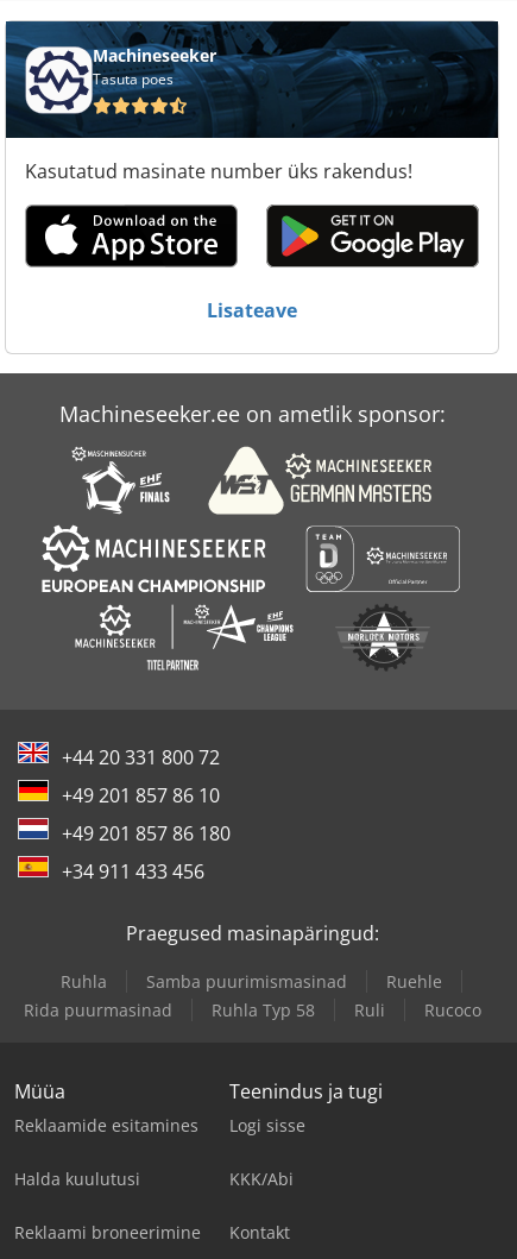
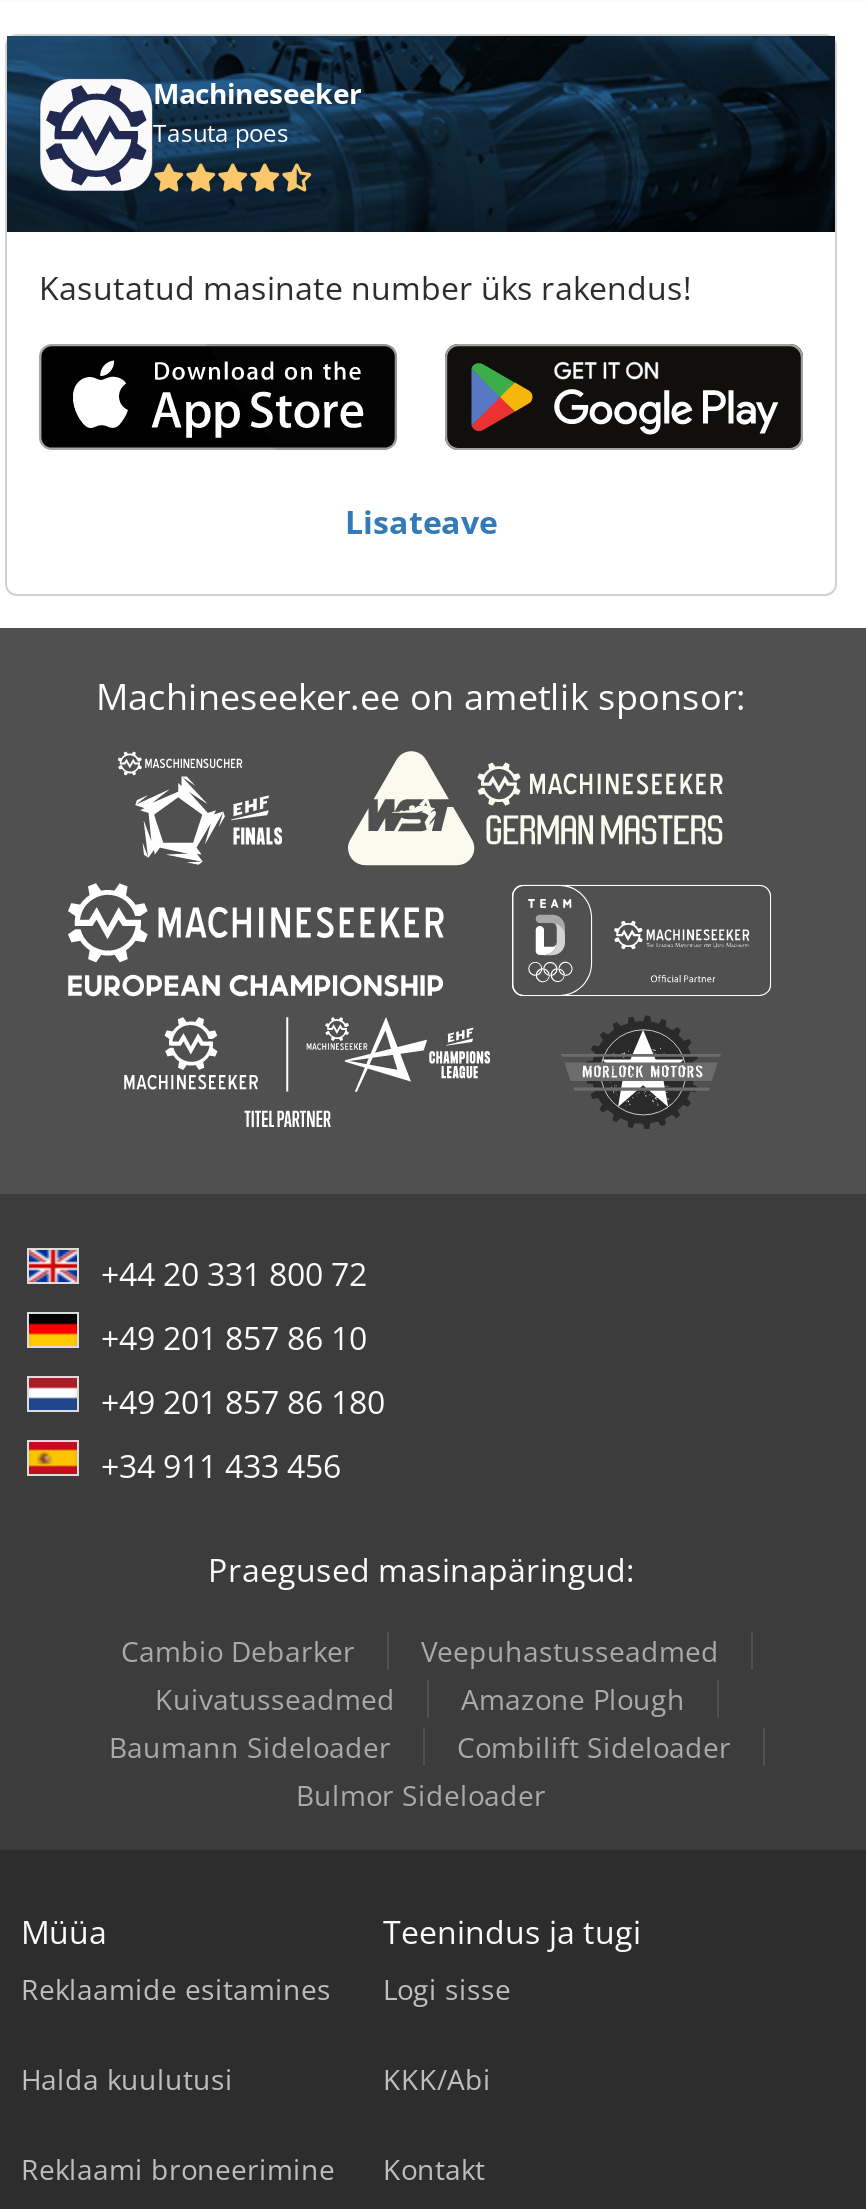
[23,971,481,1022] Ruhla | Samba puurimismasinad | Ruehle | Rida puurmasinad | Ruhla Typ 58 | Ruli | Rucoco -> [109,1633,731,1815] Cambio Debarker | Veepuhastusseadmed | Kuivatusseadmed | Amazone Plough | Baumann Sideloader | Combilift Sideloader | Bulmor Sideloader

